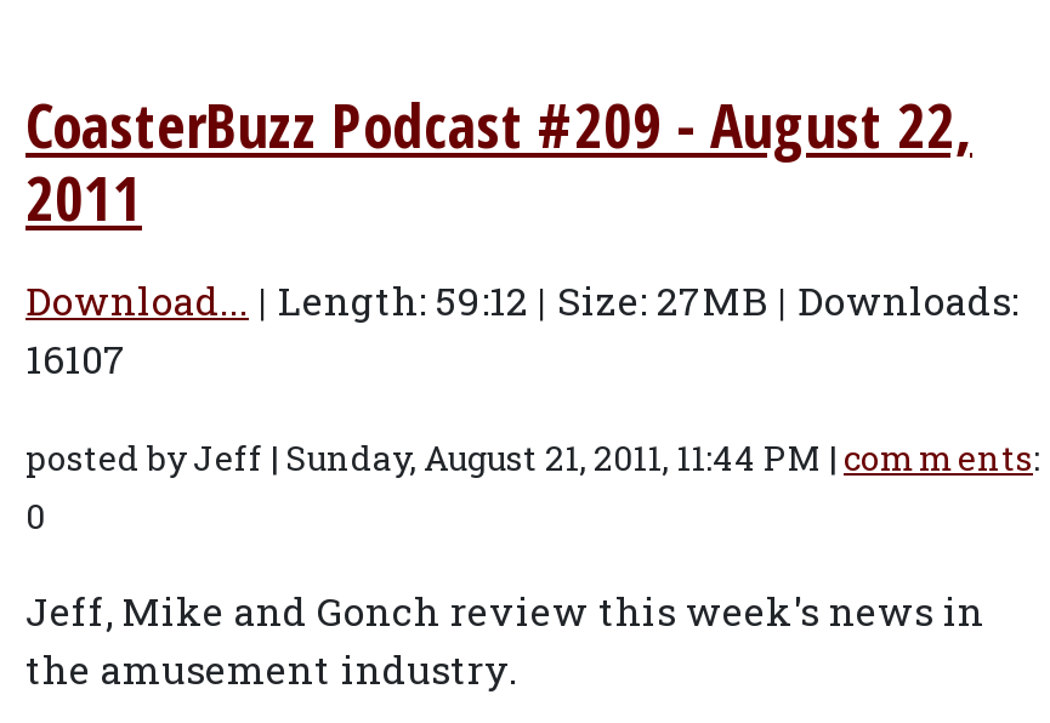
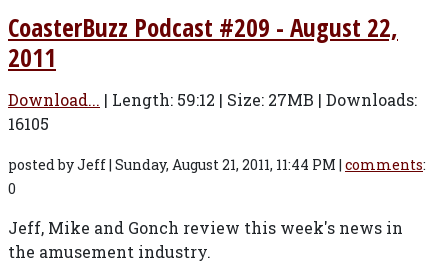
[25,332,127,383] 16107 -> [8,113,49,134] 16105

